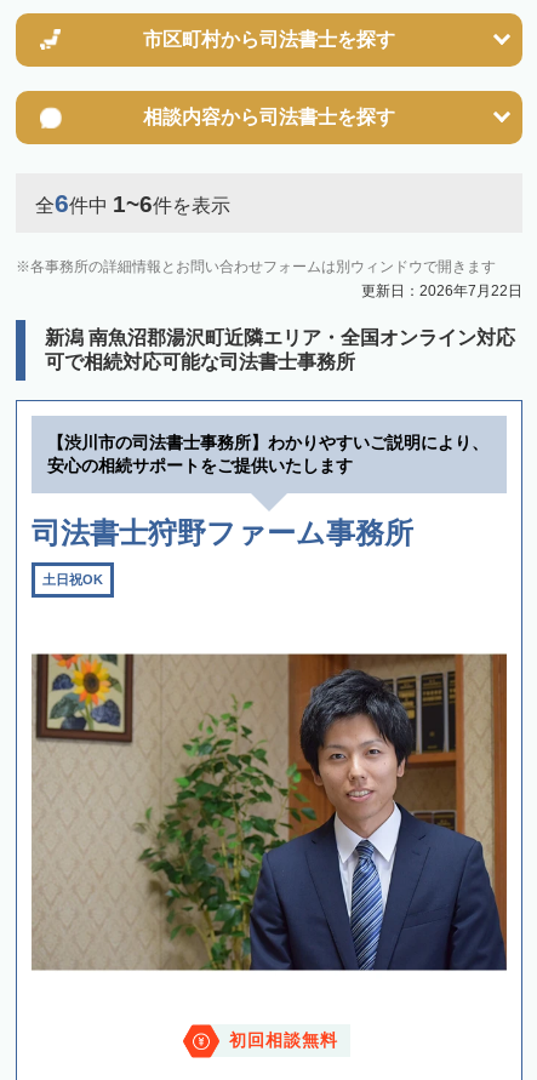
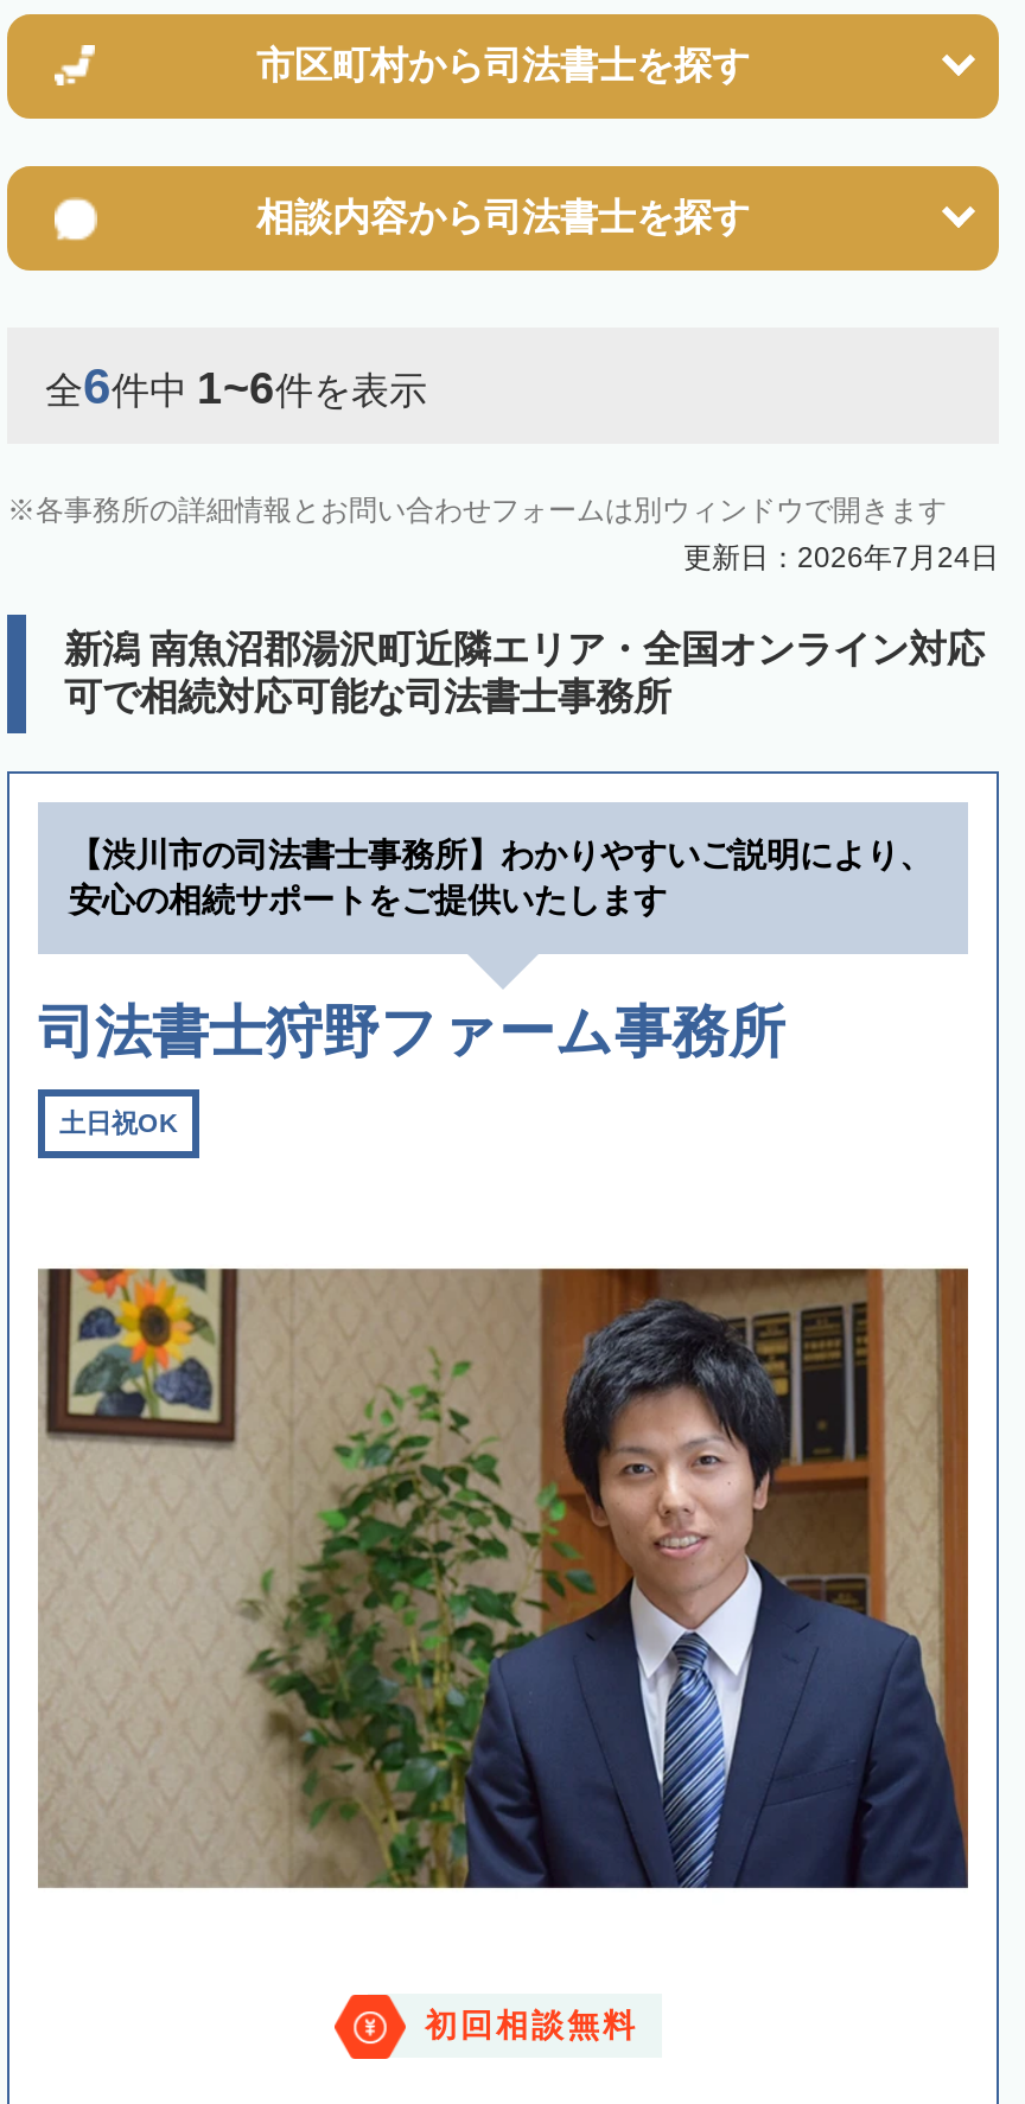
[361,283,522,300] 更新日：2026年7月22日 -> [683,542,999,575] 更新日：2026年7月24日

